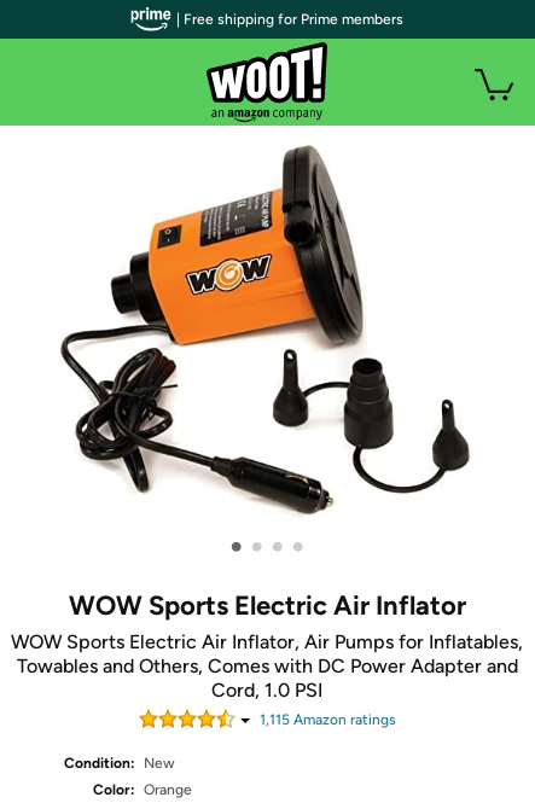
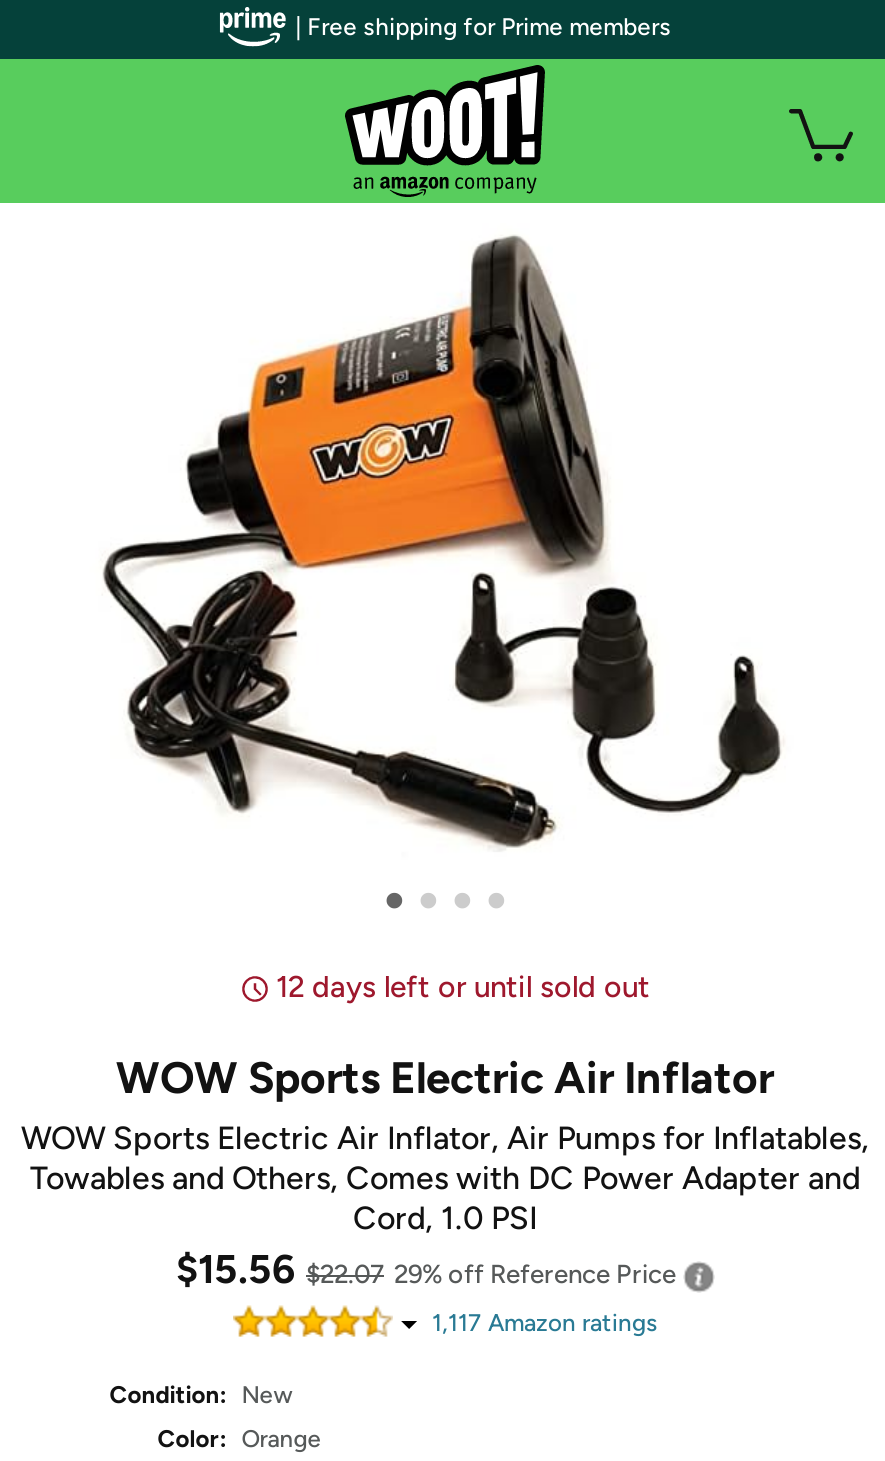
none -> [276,969,650,1005] 12 days left or until sold out
[259,711,396,728] 1,115 Amazon ratings -> [176,1245,682,1337] $15.56 $22.07 29% offReference Price | 1,117 Amazon ratings

